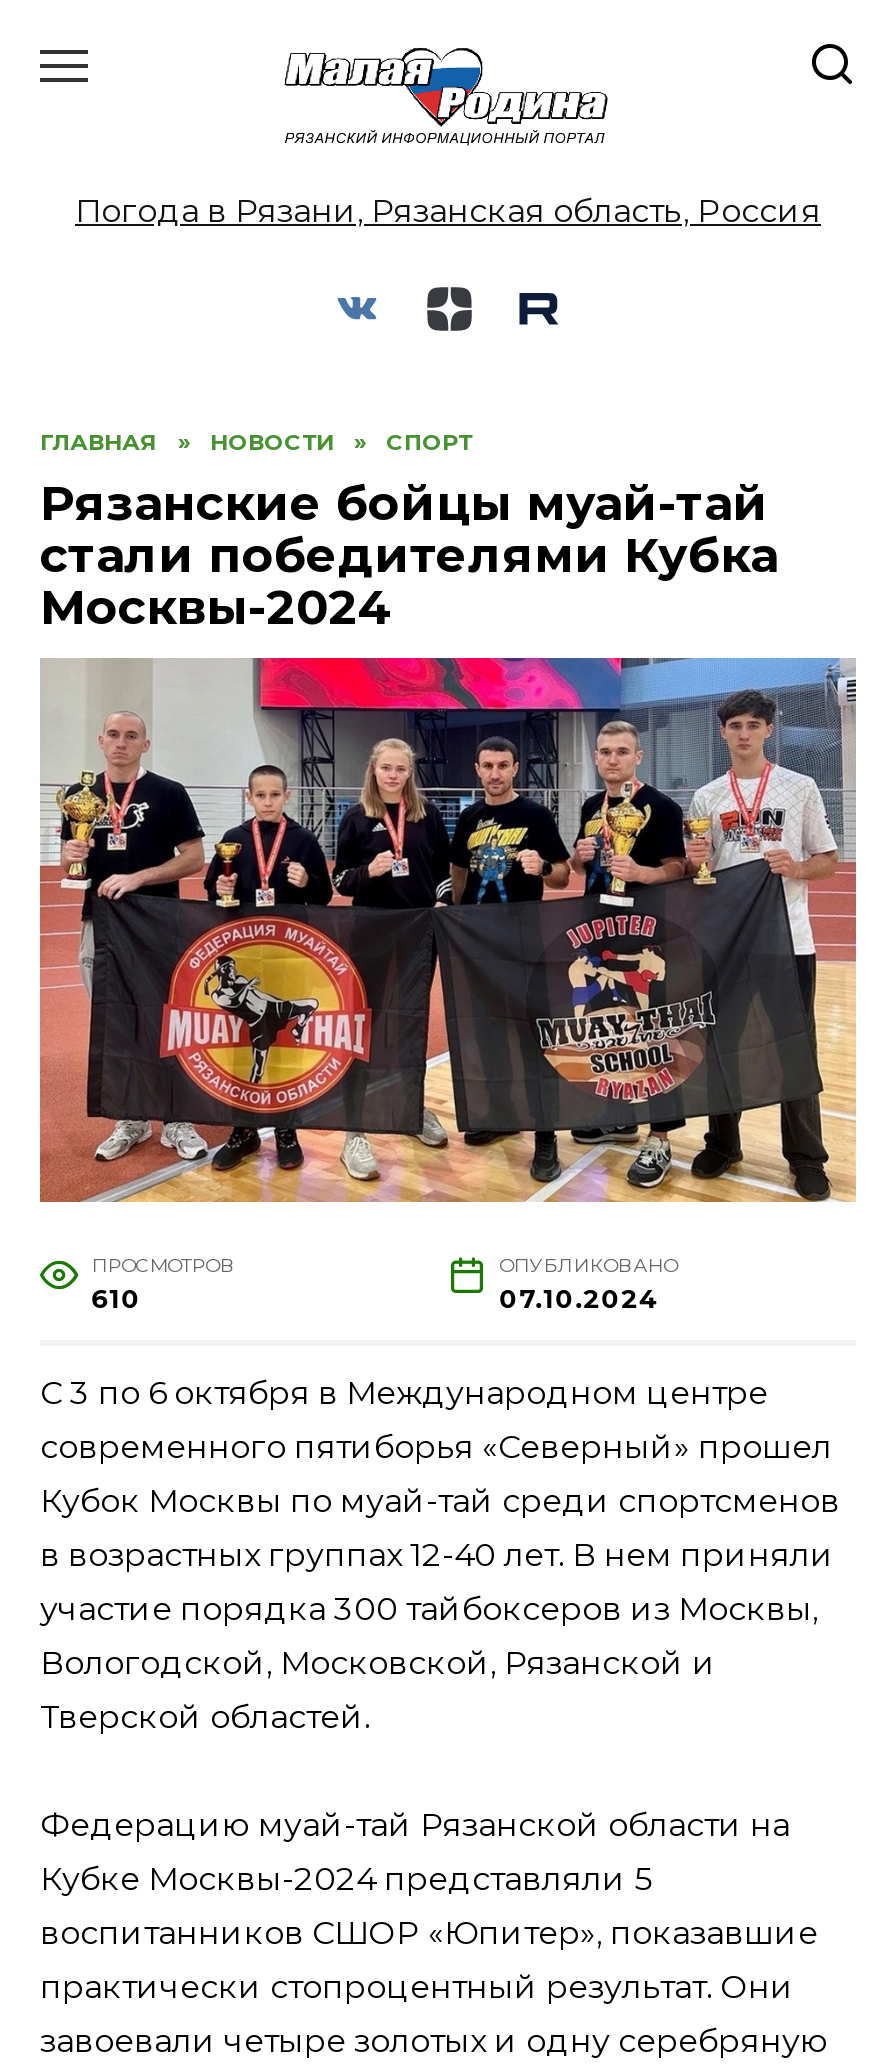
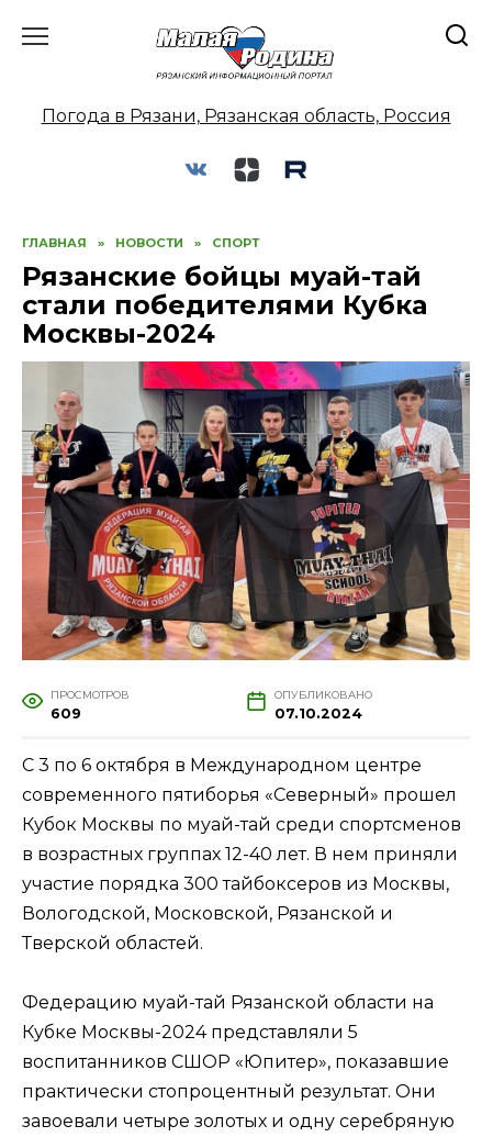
[91,1283,141,1313] 610 -> [50,705,81,721] 609

